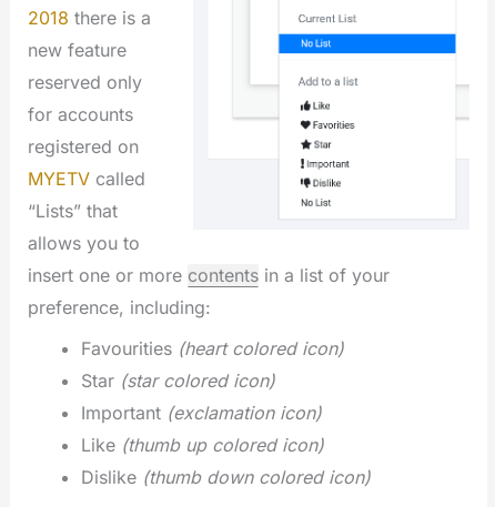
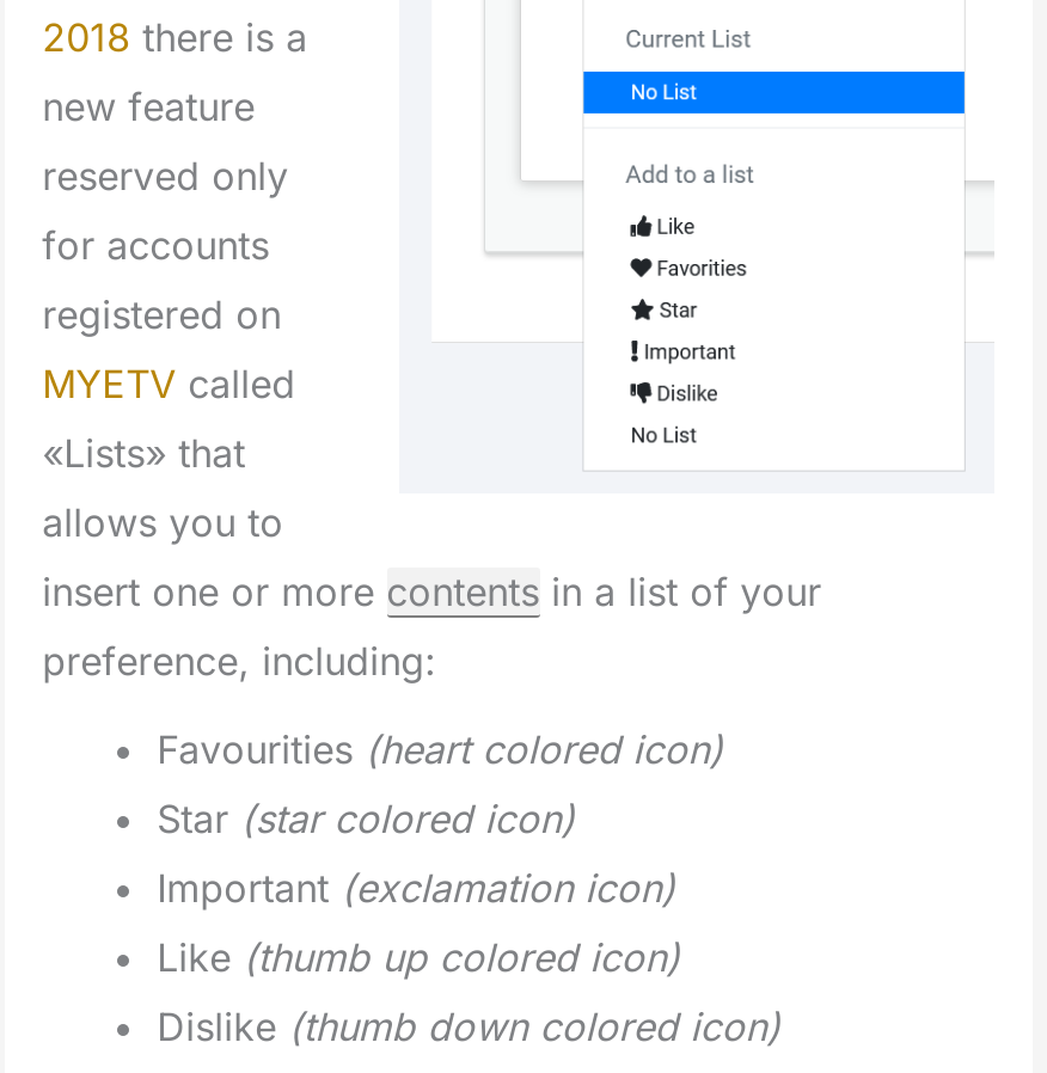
[27,199,117,222] “Lists” that -> [42,428,245,476] «Lists» that

